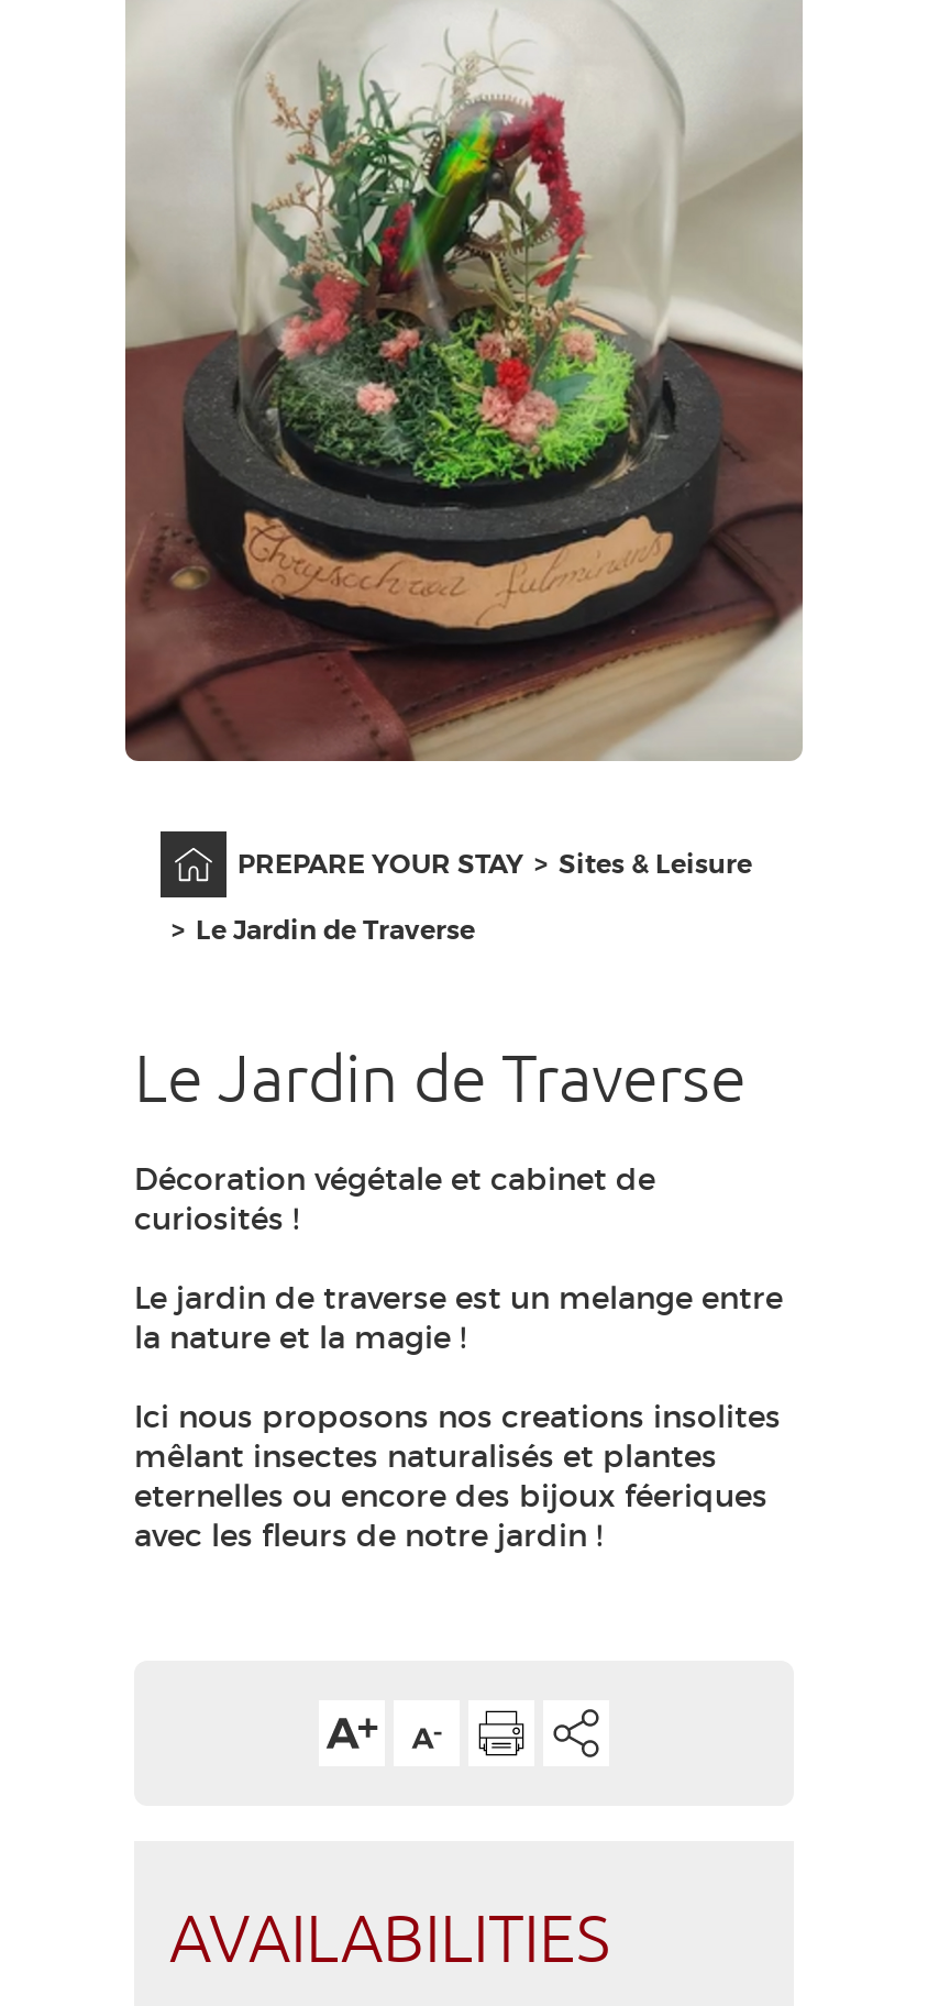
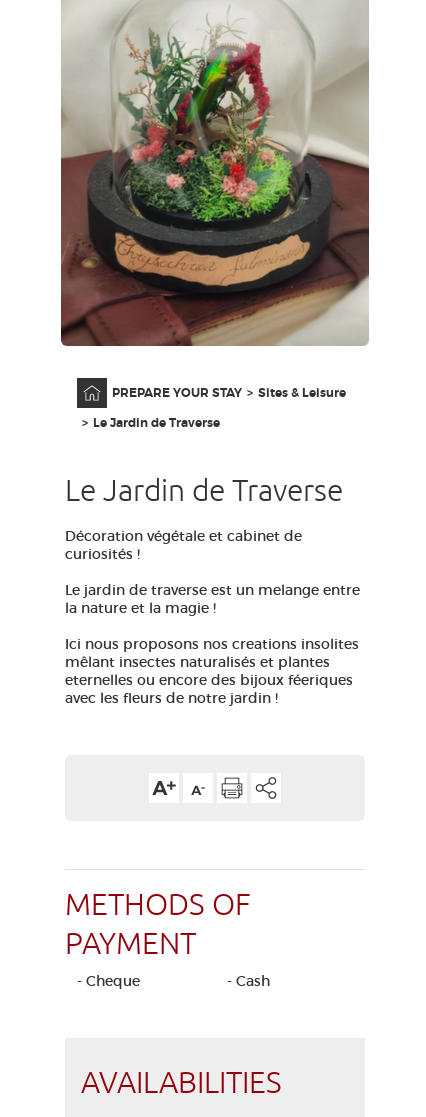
none -> [65,886,270,990] METHODS OF | PAYMENT | - Cheque | - Cash

